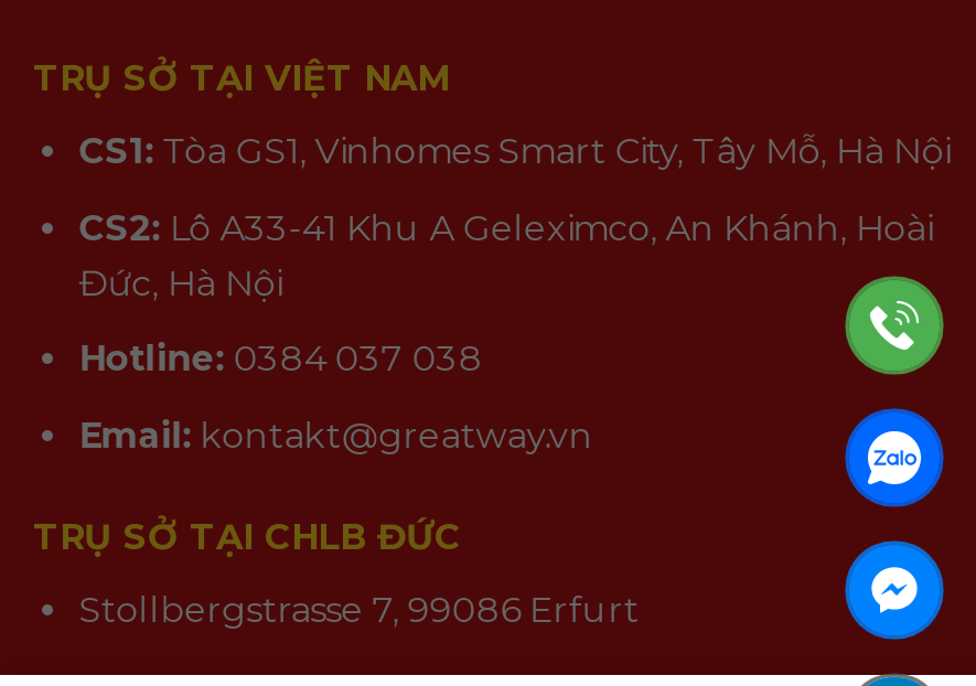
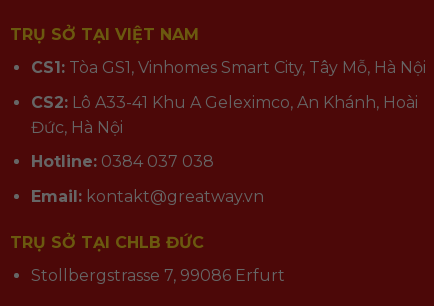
[843,274,946,377] [image] -> none
[843,406,946,510] [image] -> none
[843,538,946,642] [image] -> none

